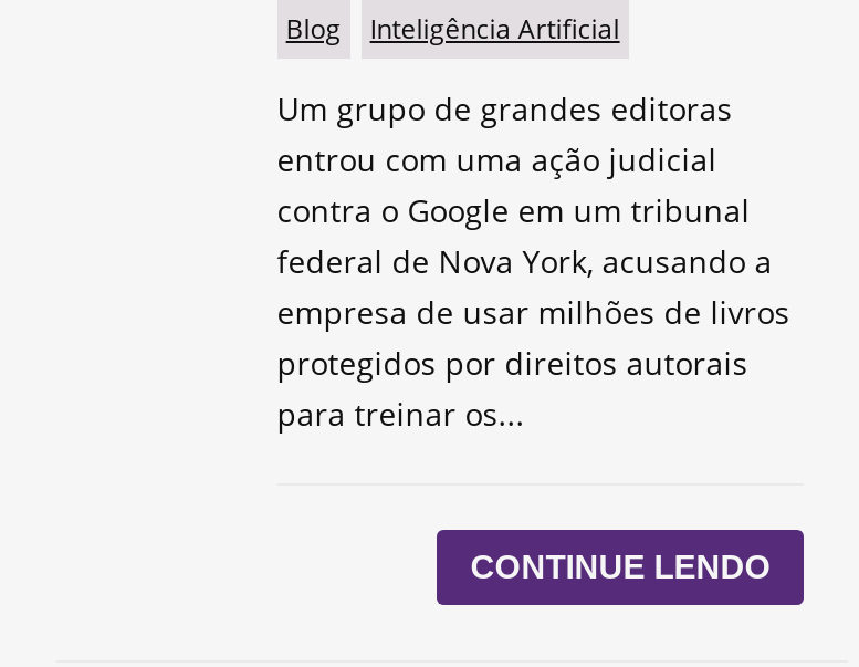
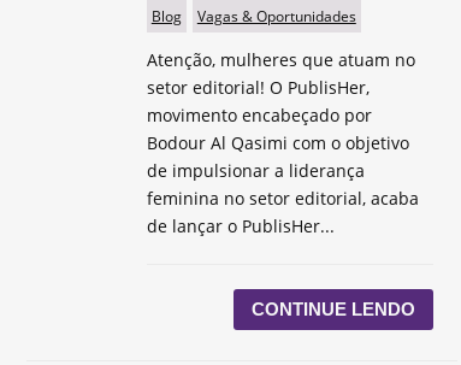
[370,10,620,48] Inteligência Artificial -> [197,6,356,27] Vagas & Oportunidades
[277,87,790,435] Um grupo de grandes editoras | entrou com uma ação judicial | contra o Google em um tribunal | federal de Nova York, acusando a | empresa de usar milhões de livros | protegidos por direitos autorais | para treinar os... -> [147,48,419,237] Atenção, mulheres que atuam no | setor editorial! O PublisHer, | movimento encabeçado por | Bodour Al Qasimi com o objetivo | de impulsionar a liderança | feminina no setor editorial, acaba | de lançar o PublisHer...

